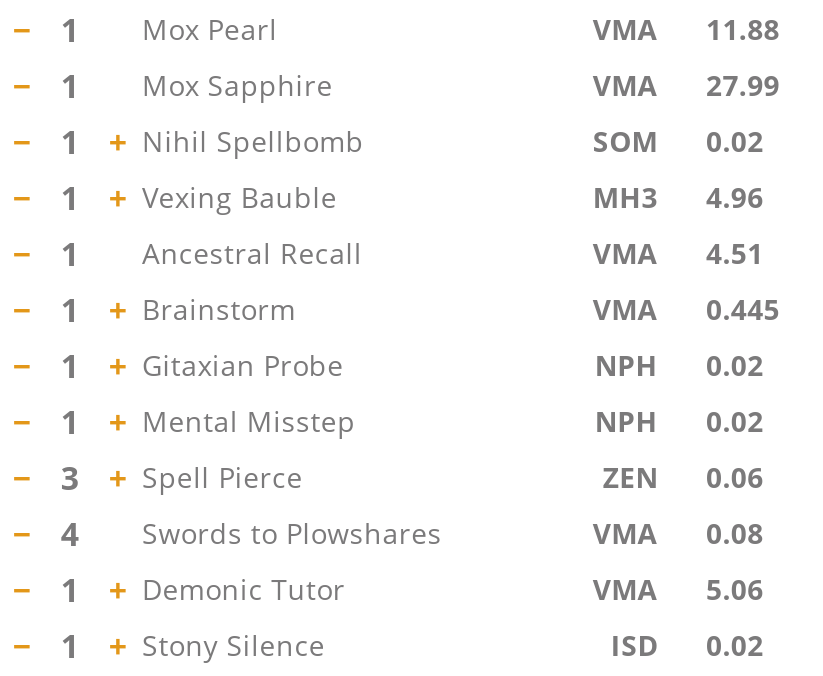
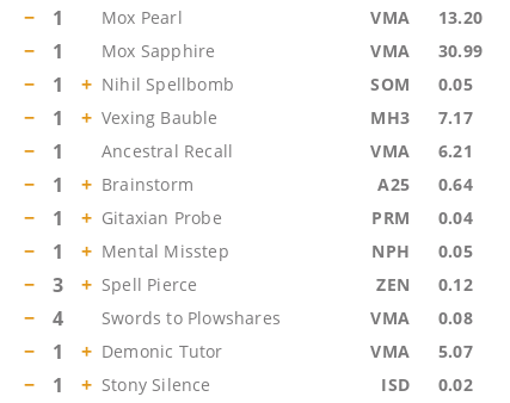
[593,10,780,48] VMA 11.88 -> [371,6,483,29] VMA 13.20
[593,66,780,104] VMA 27.99 -> [371,39,483,62] VMA 30.99
[593,122,764,160] SOM 0.02 -> [371,73,473,95] SOM 0.05
[593,178,764,216] MH3 4.96 -> [371,106,473,129] MH3 7.17
[593,234,764,272] VMA 4.51 -> [371,139,473,162] VMA 6.21
[593,290,780,328] VMA | 0.445 -> [378,173,473,196] A25 | 0.64
[595,346,764,384] NPH | 0.02 -> [372,206,473,229] PRM | 0.04
[595,402,764,440] NPH 0.02 -> [372,240,473,262] NPH 0.05
[603,458,764,496] ZEN 0.06 -> [377,273,473,296] ZEN 0.12
[593,570,764,608] VMA 5.06 -> [371,340,473,362] VMA 5.07

